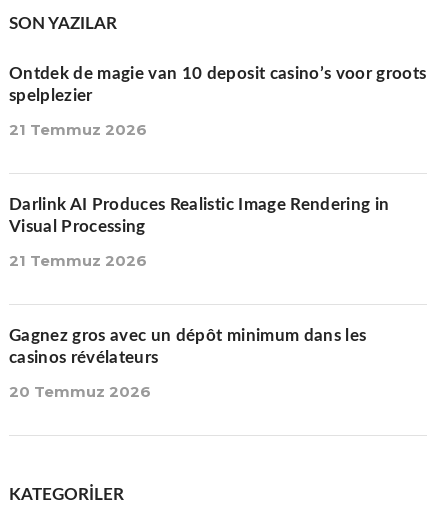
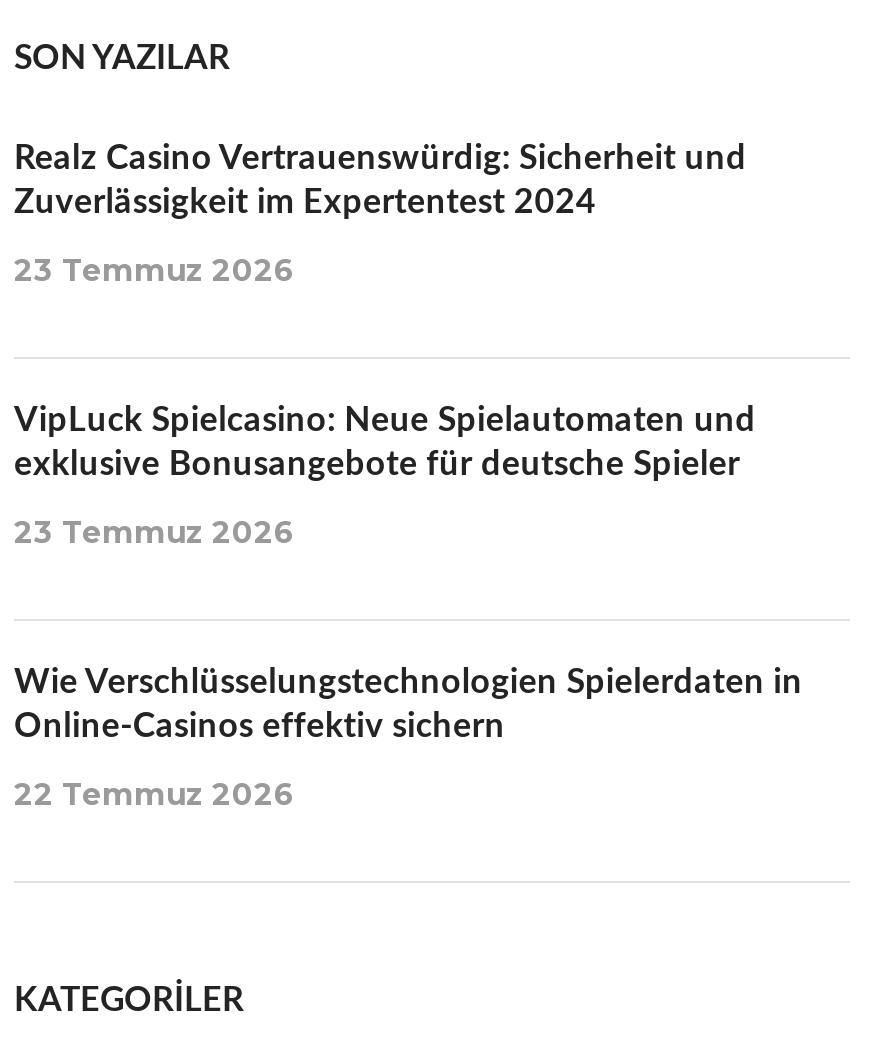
[9,65,426,104] Ontdek de magie van 10 deposit casino’s voor groots | spelplezier -> [14,141,747,219] Realz Casino Vertrauenswürdig: Sicherheit und | Zuverlässigkeit im Expertentest 2024
[9,120,147,139] 21 Temmuz 2026 -> [14,251,296,289] 23 Temmuz 2026
[9,196,389,235] Darlink AI Produces Realistic Image Rendering in | Visual Processing -> [14,403,756,481] VipLuck Spielcasino: Neue Spielautomaten und | exklusive Bonusangebote für deutsche Spieler
[9,251,147,270] 21 Temmuz 2026 -> [14,513,296,551] 23 Temmuz 2026
[9,327,366,366] Gagnez gros avec un dépôt minimum dans les | casinos révélateurs -> [14,665,803,743] Wie Verschlüsselungstechnologien Spielerdaten in | Online-Casinos effektiv sichern
[9,382,151,401] 20 Temmuz 2026 -> [14,775,296,813] 22 Temmuz 2026

